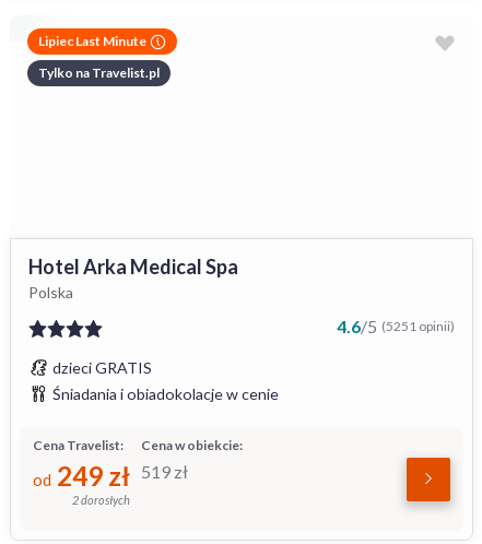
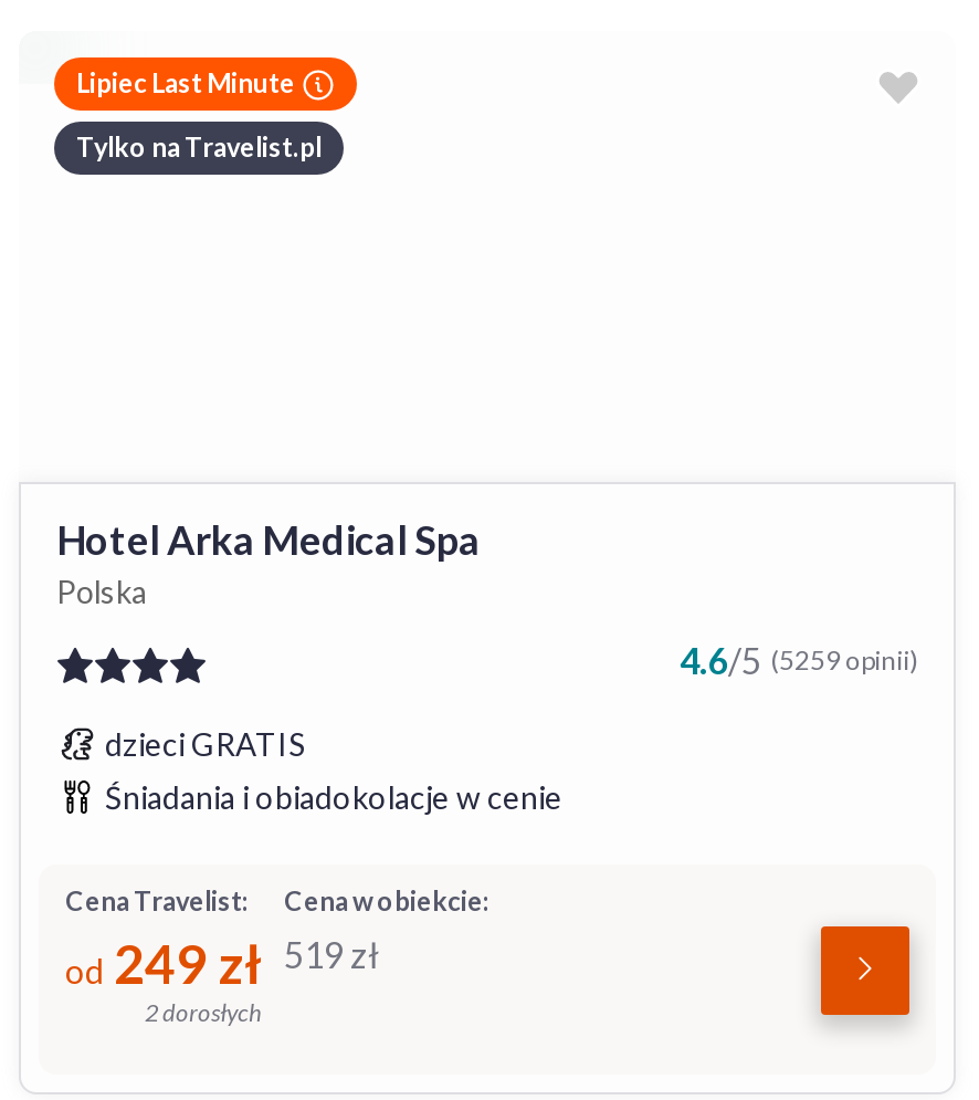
[337,316,455,336] 4.6/5 (5251 opinii) -> [680,639,918,681] 4.6/5 (5259 opinii)

